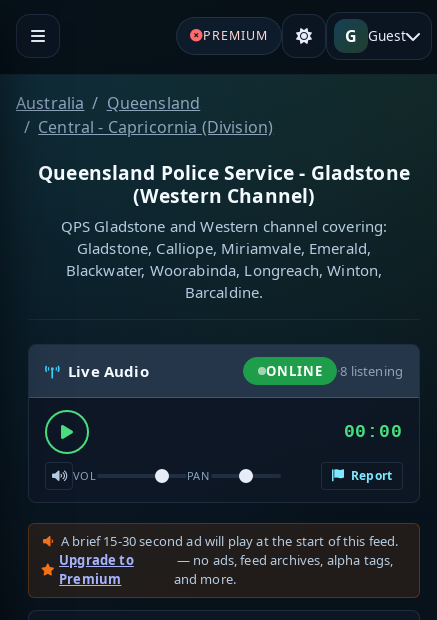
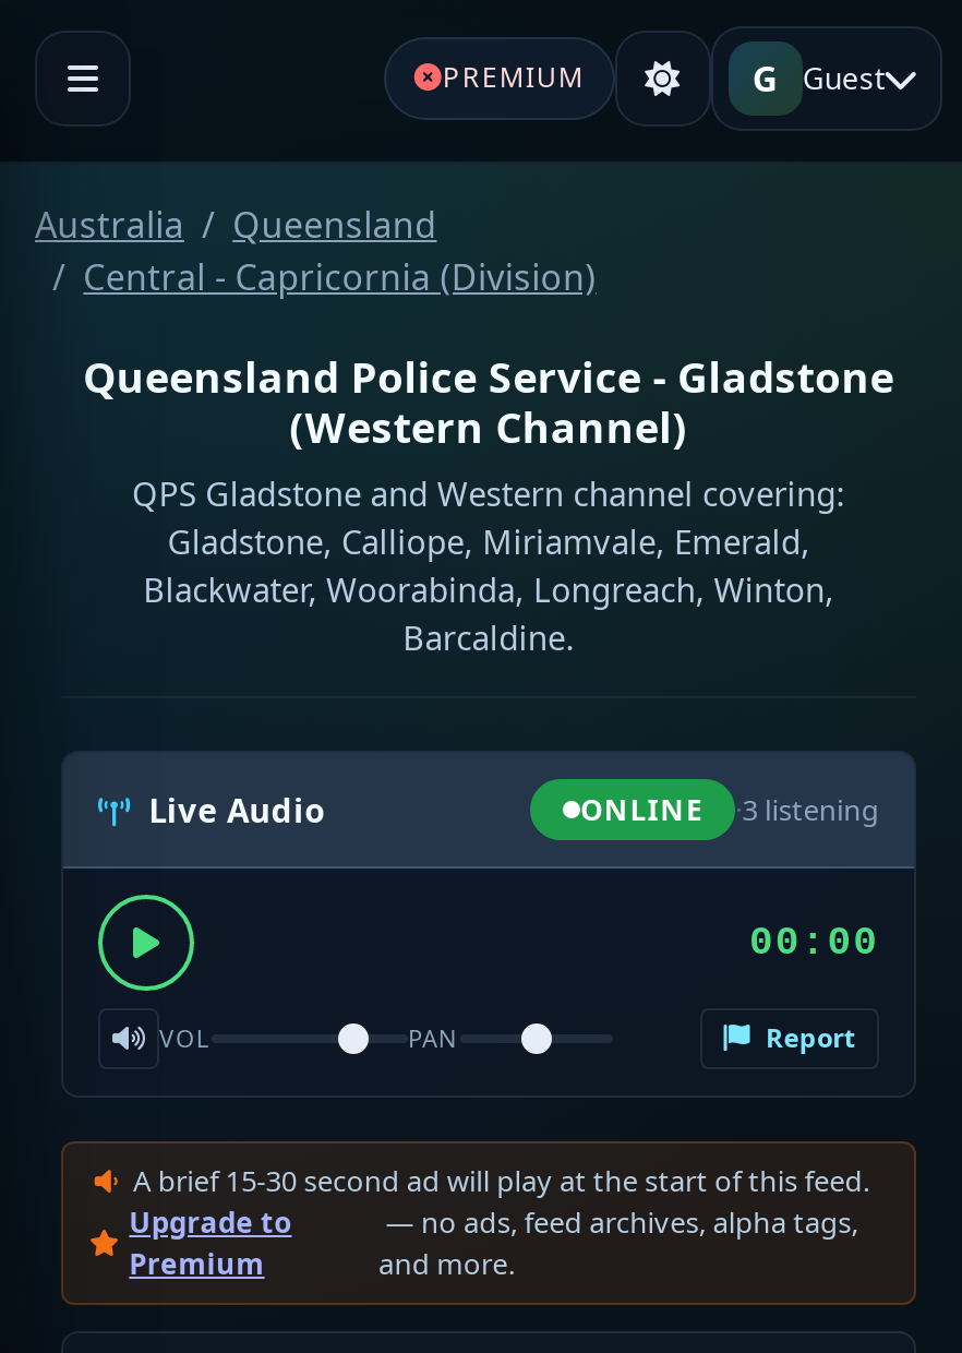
[266,362,403,380] ONLINE ·8 listening -> [580,789,879,829] ONLINE ·3 listening

